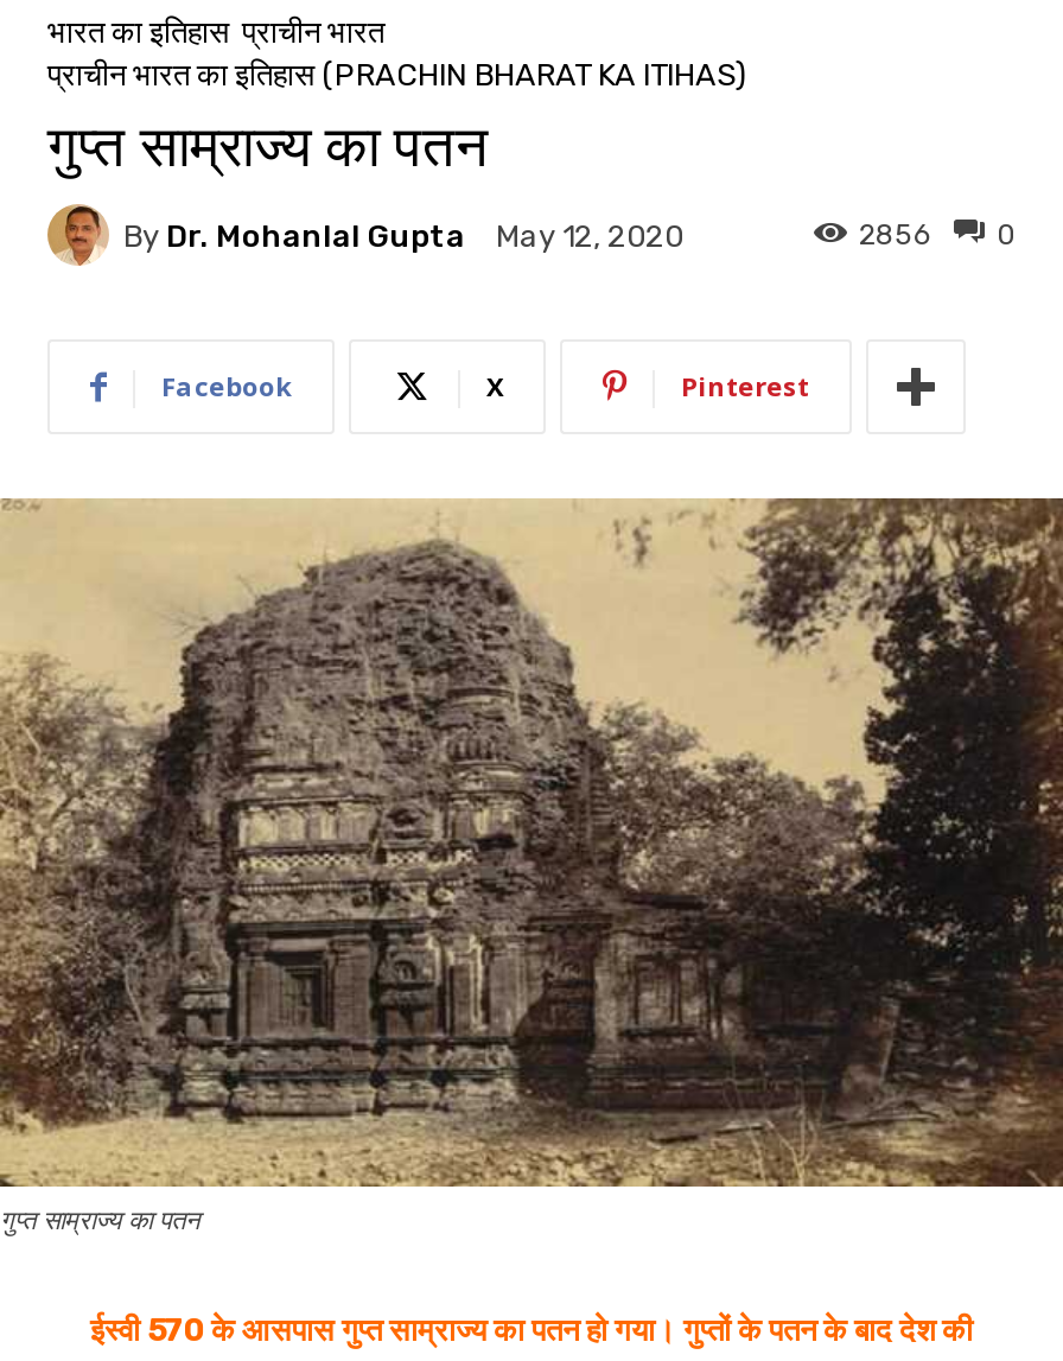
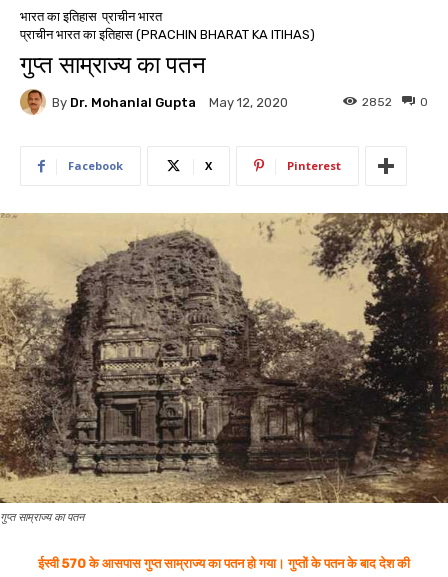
[859,218,1016,251] 2856 0 -> [362,95,428,109] 2852 0

